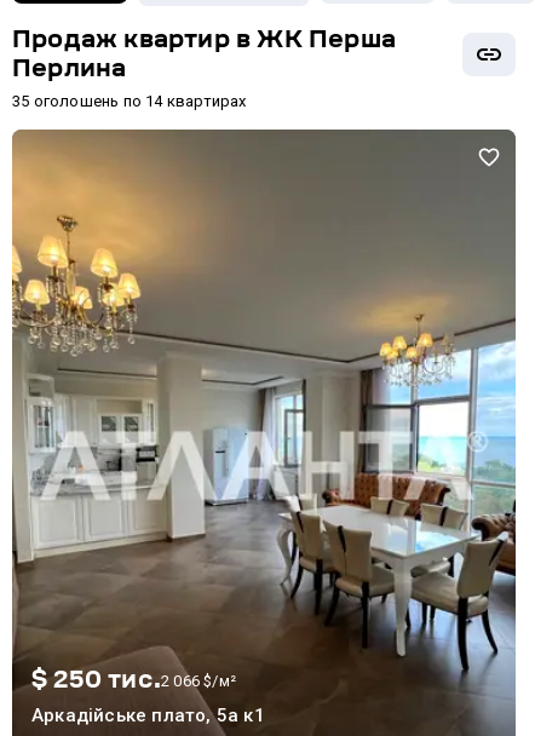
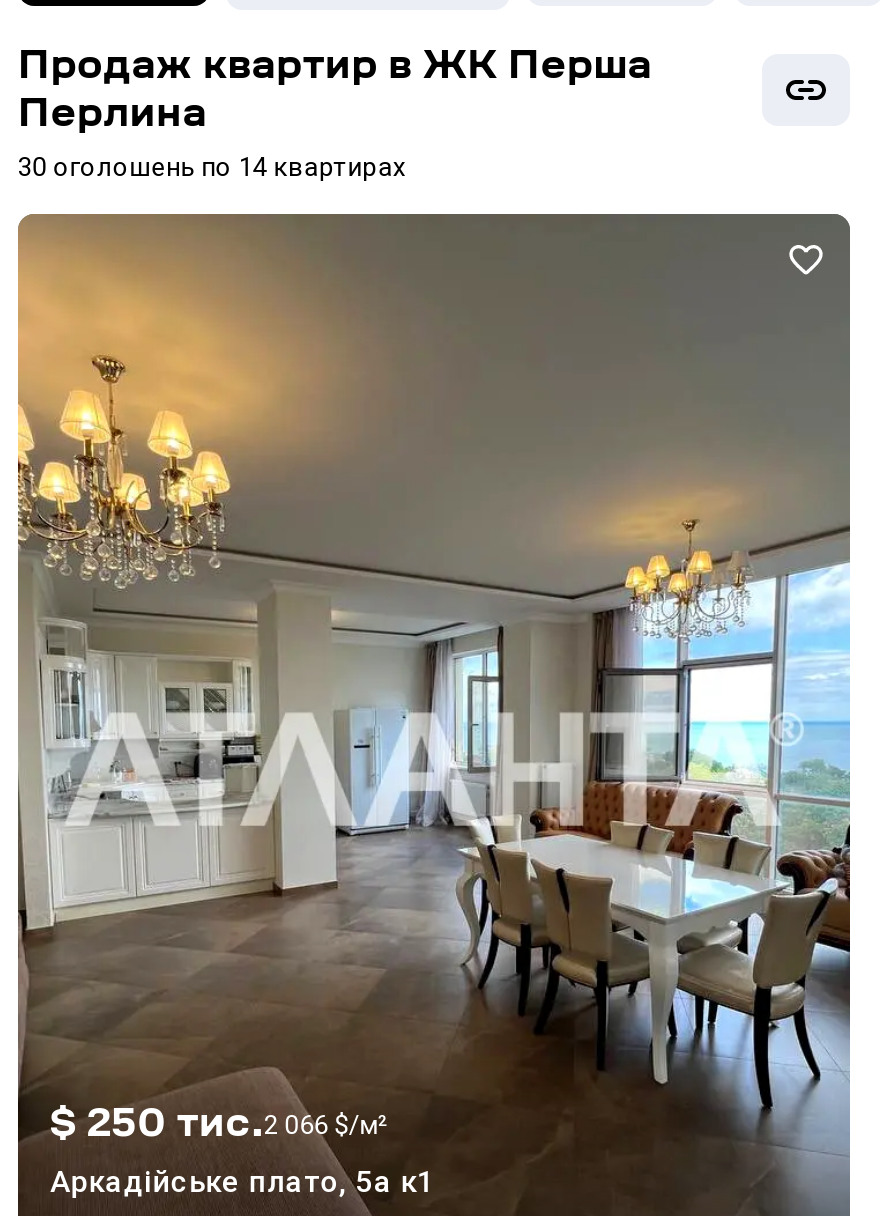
[12,92,246,110] 35 оголошень по 14 квартирах -> [18,152,405,182] 30 оголошень по 14 квартирах

